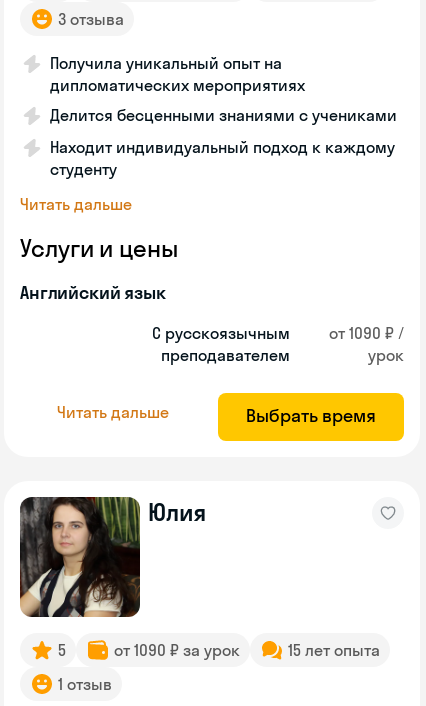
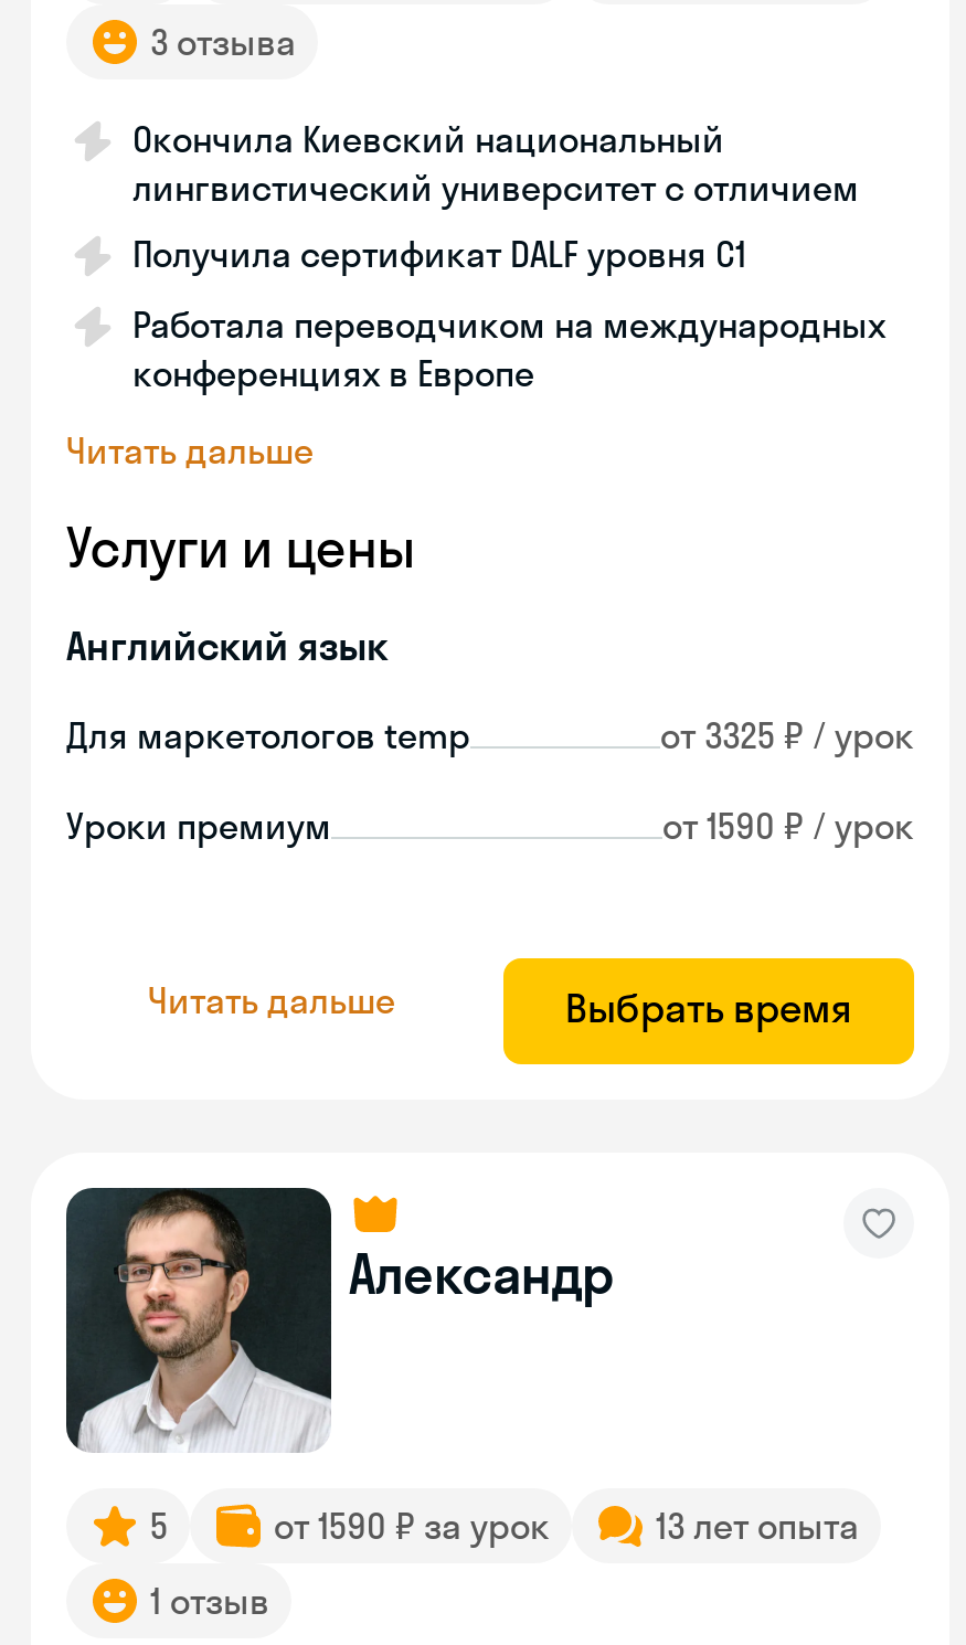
[50,53,305,95] Получила уникальный опыт на | дипломатических мероприятиях -> [132,117,859,210] Окончила Киевский национальный | лингвистический университет с отличием
[50,105,397,125] Делится бесценными знаниями с учениками -> [132,232,746,276] Получила сертификат DALF уровня C1
[50,137,395,179] Находит индивидуальный подход к каждому | студенту -> [132,303,885,395] Работала переводчиком на международных | конференциях в Европе
[152,323,290,365] С русскоязычным | преподавателем -> [66,713,914,757] Для маркетологов temp | от 3325 ₽ / урок
[329,323,404,365] от 1090 ₽ / | урок -> [66,804,914,848] Уроки премиум | от 1590 ₽ / урок
[19,496,206,618] [image] | Юлия -> [64,1186,614,1453] [image] | Александр
[114,640,240,660] от 1090 ₽ за урок -> [274,1504,550,1548] от 1590 ₽ за урок
[288,640,380,660] 15 лет опыта -> [656,1504,859,1548] 13 лет опыта

